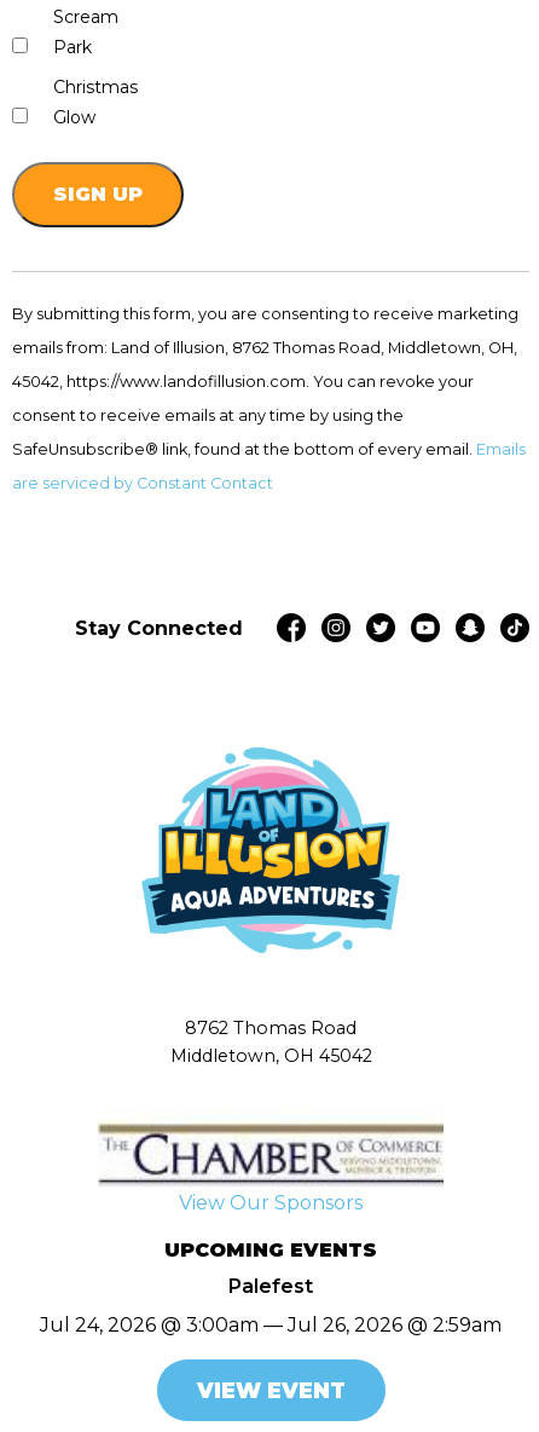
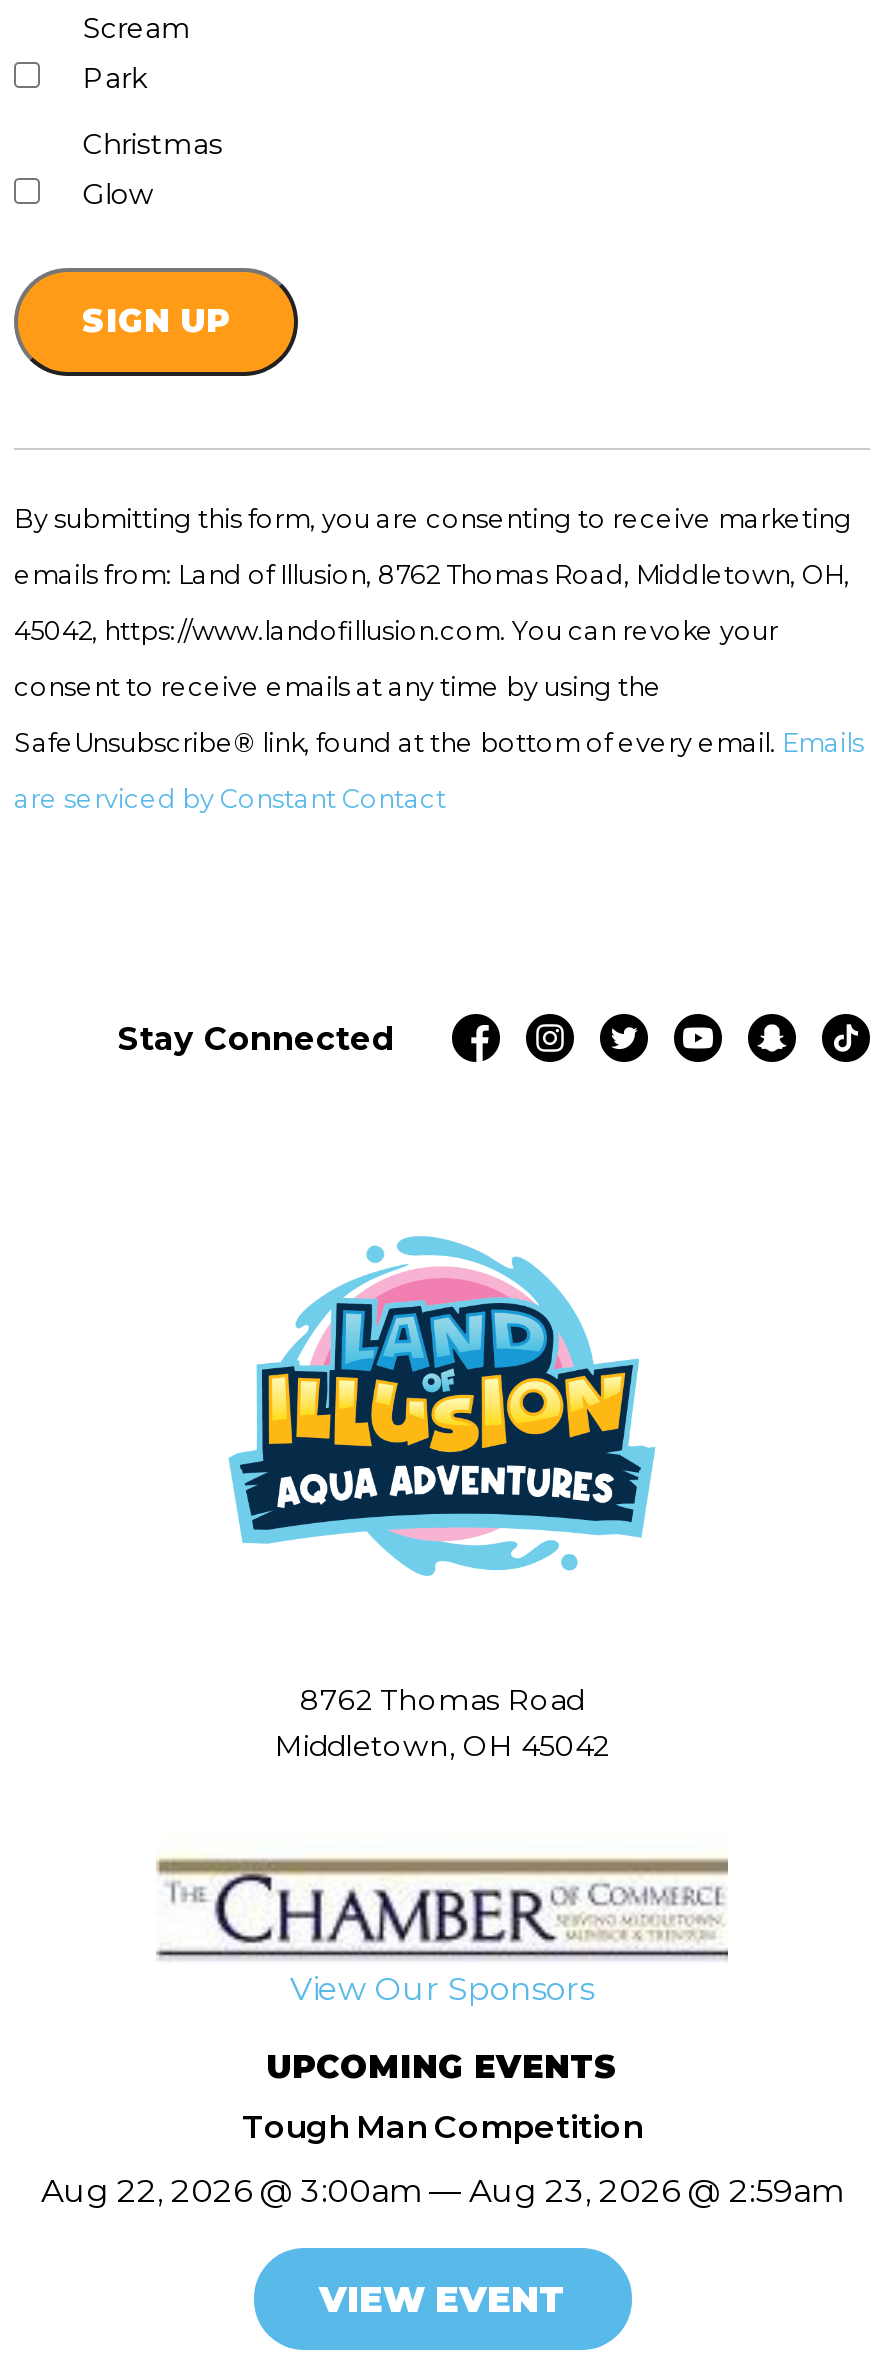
[228,1275,313,1298] Palefest -> [242,2108,642,2146] Tough Man Competition
[40,1313,502,1336] Jul 24, 2026 @ 3:00am — Jul 26, 2026 @ 2:59am -> [41,2172,843,2210] Aug 22, 2026 @ 3:00am — Aug 23, 2026 @ 2:59am

